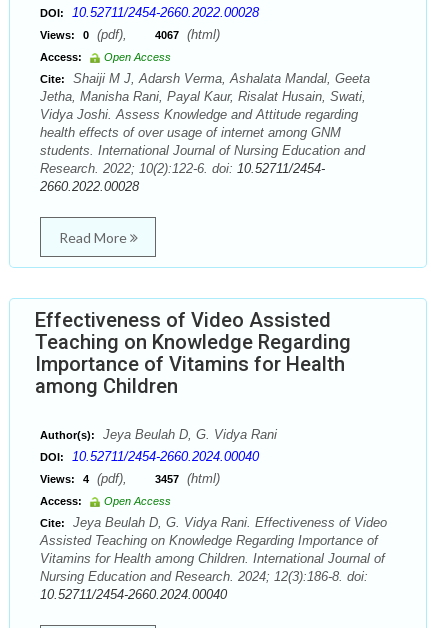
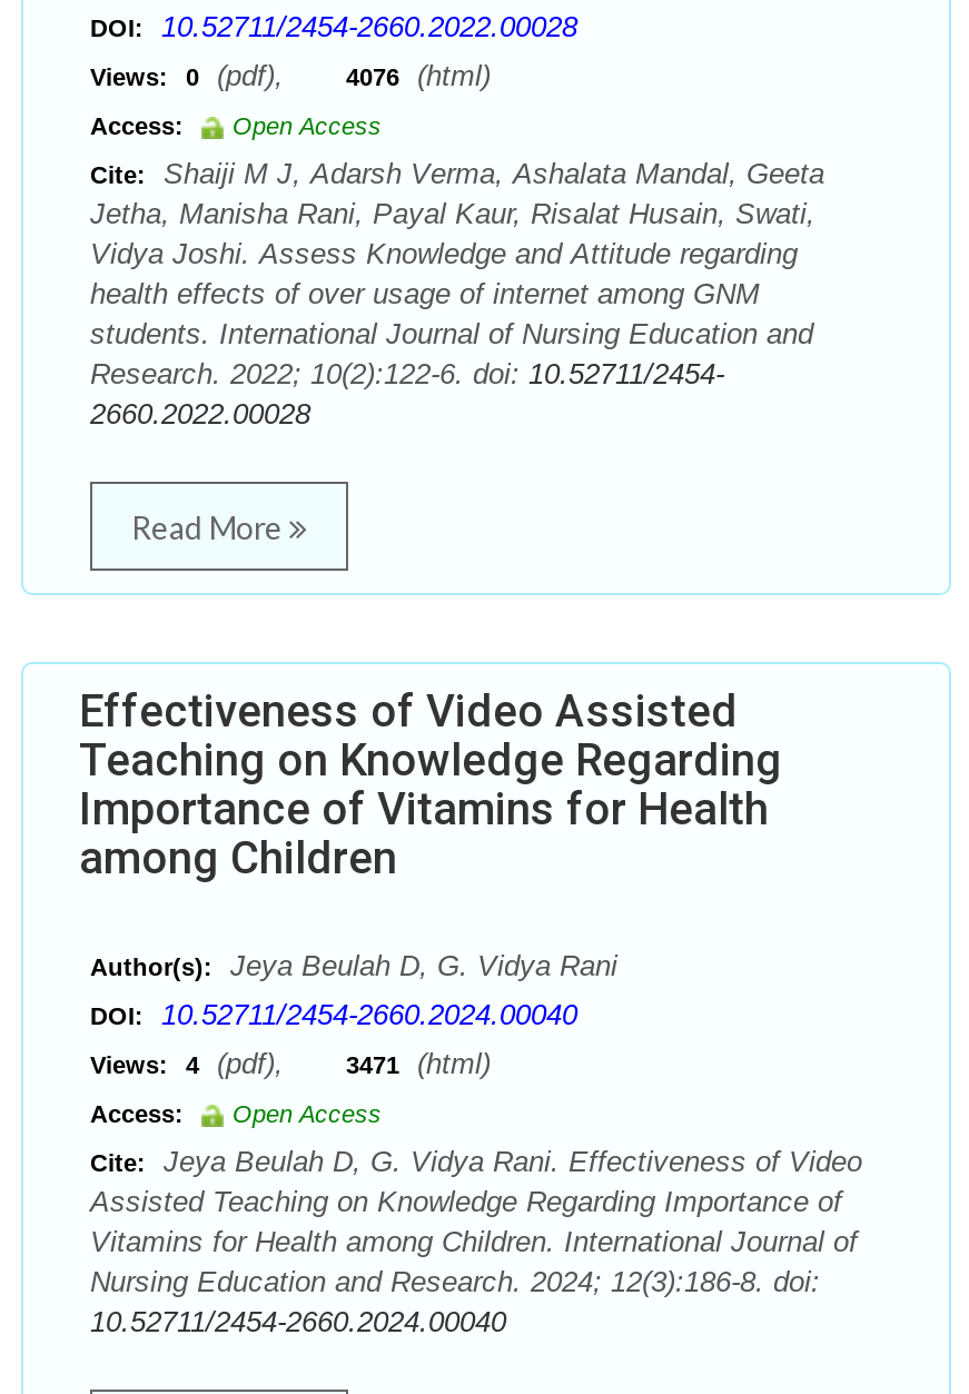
[40,27,220,42] Views: 0 (pdf), 4067 (html) -> [90,59,491,92] Views: 0 (pdf), 4076 (html)
[40,471,220,486] Views: 4 (pdf), 3457 (html) -> [90,1047,491,1080] Views: 4 (pdf), 3471 (html)

